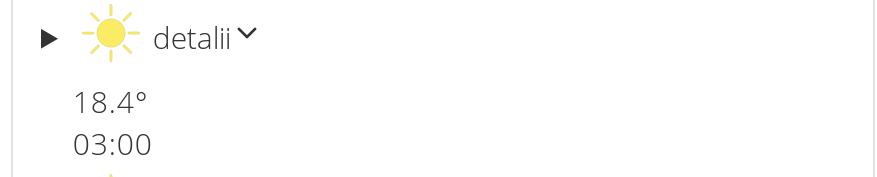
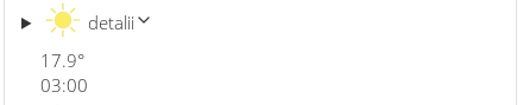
[73,82,147,122] 18.4° -> [40,49,84,72] 17.9°

